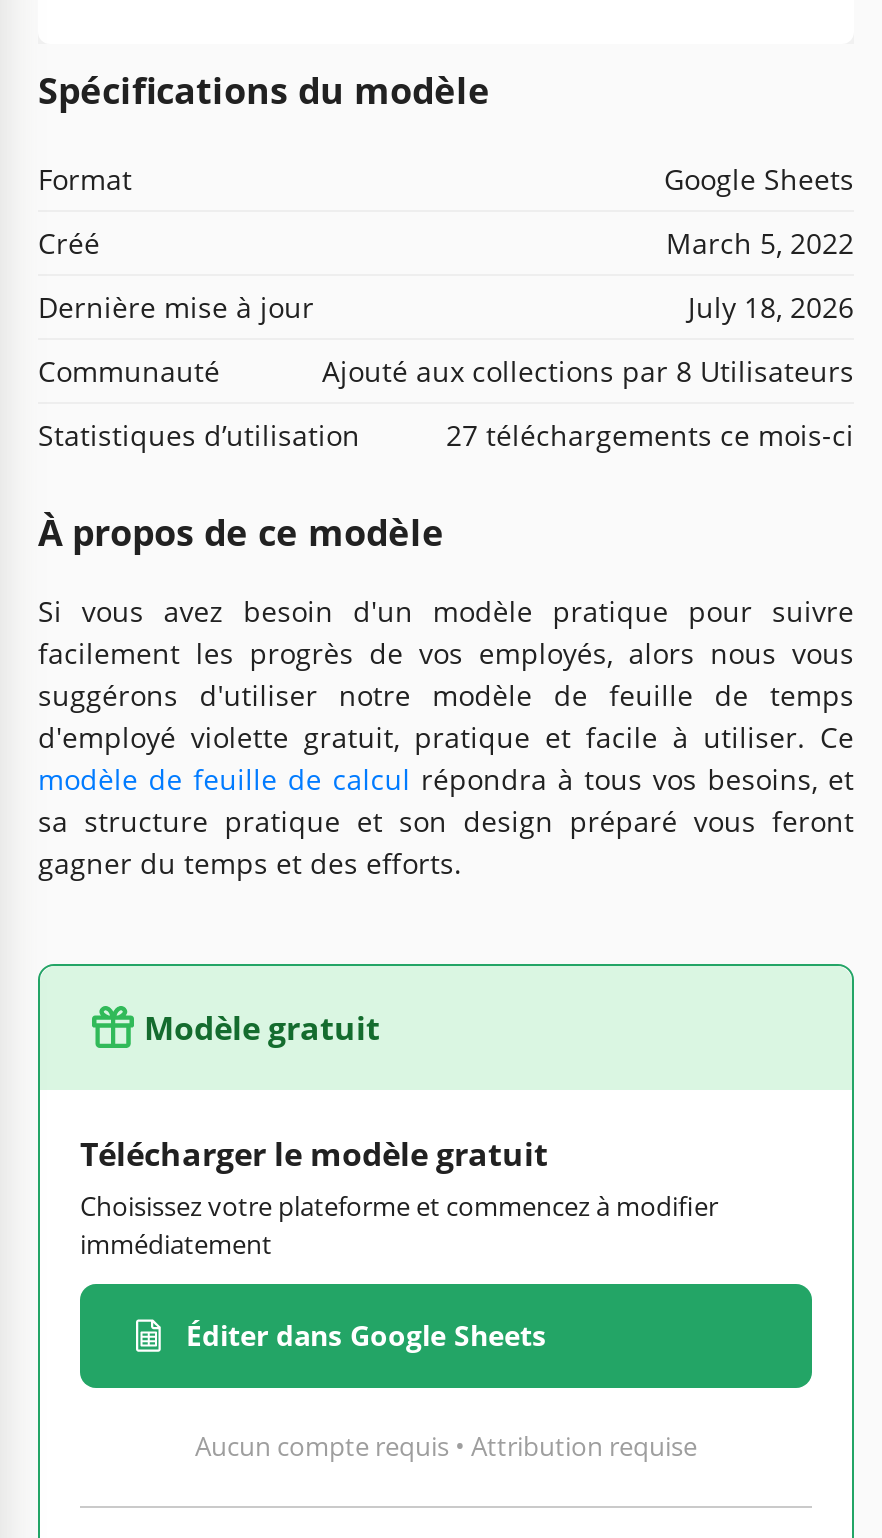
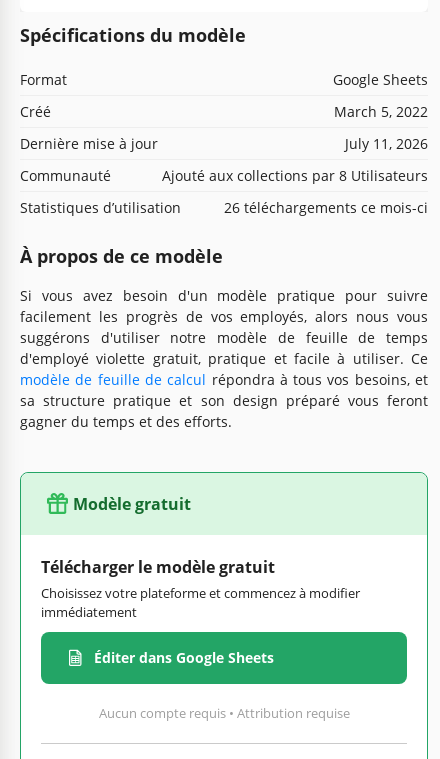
[688,287,854,325] July 18, 2026 -> [345,134,428,153] July 11, 2026
[446,415,854,453] 27 téléchargements ce mois-ci -> [224,198,428,217] 26 téléchargements ce mois-ci

